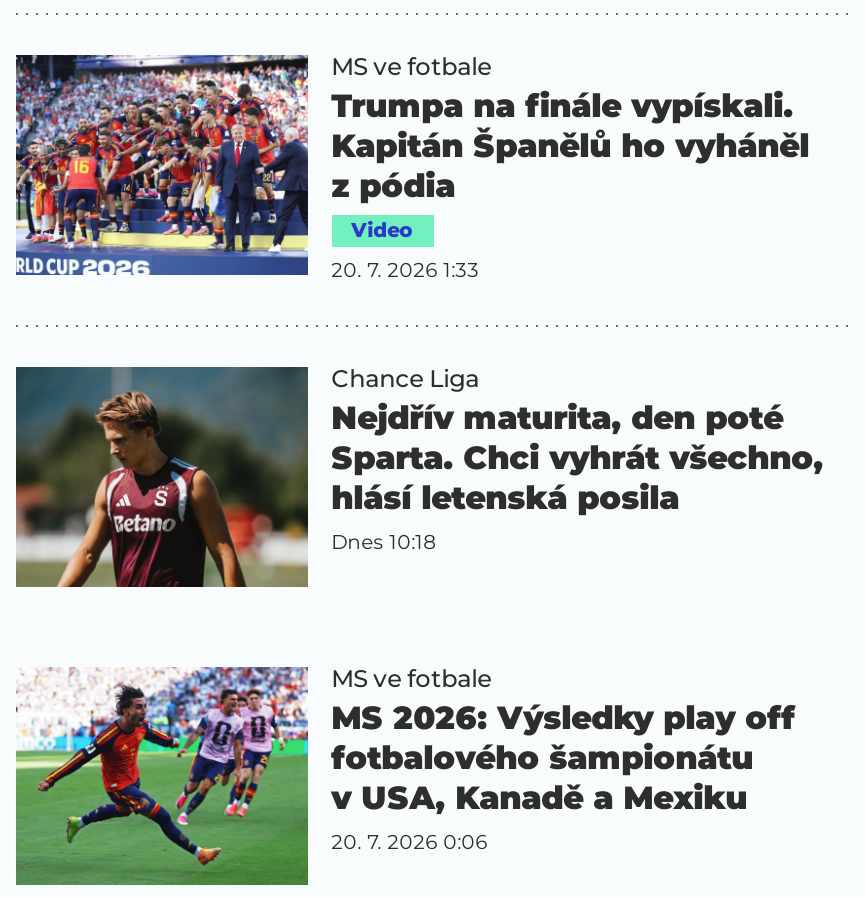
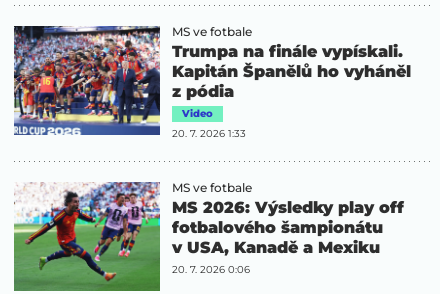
[14,364,823,590] [image] | Chance Liga | Nejdřív maturita, den poté | Sparta. Chci vyhrát všechno, | hlásí letenská posila | Dnes 10:18 -> none

